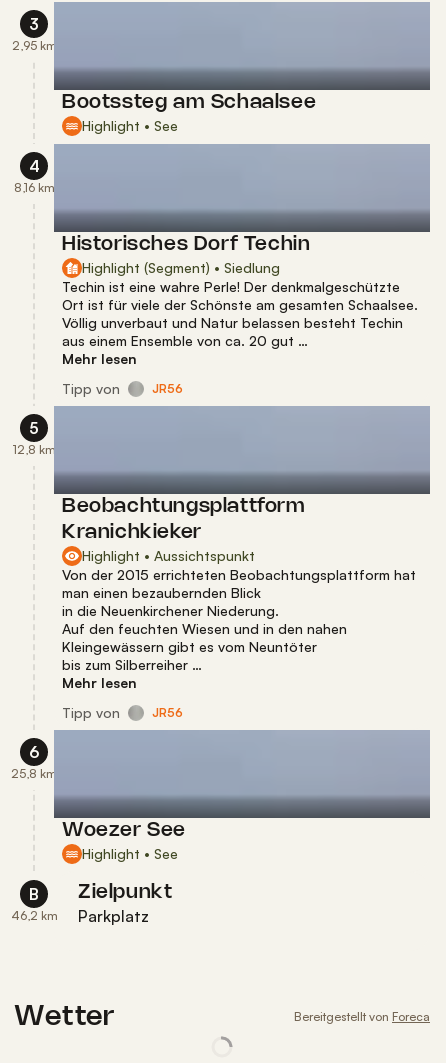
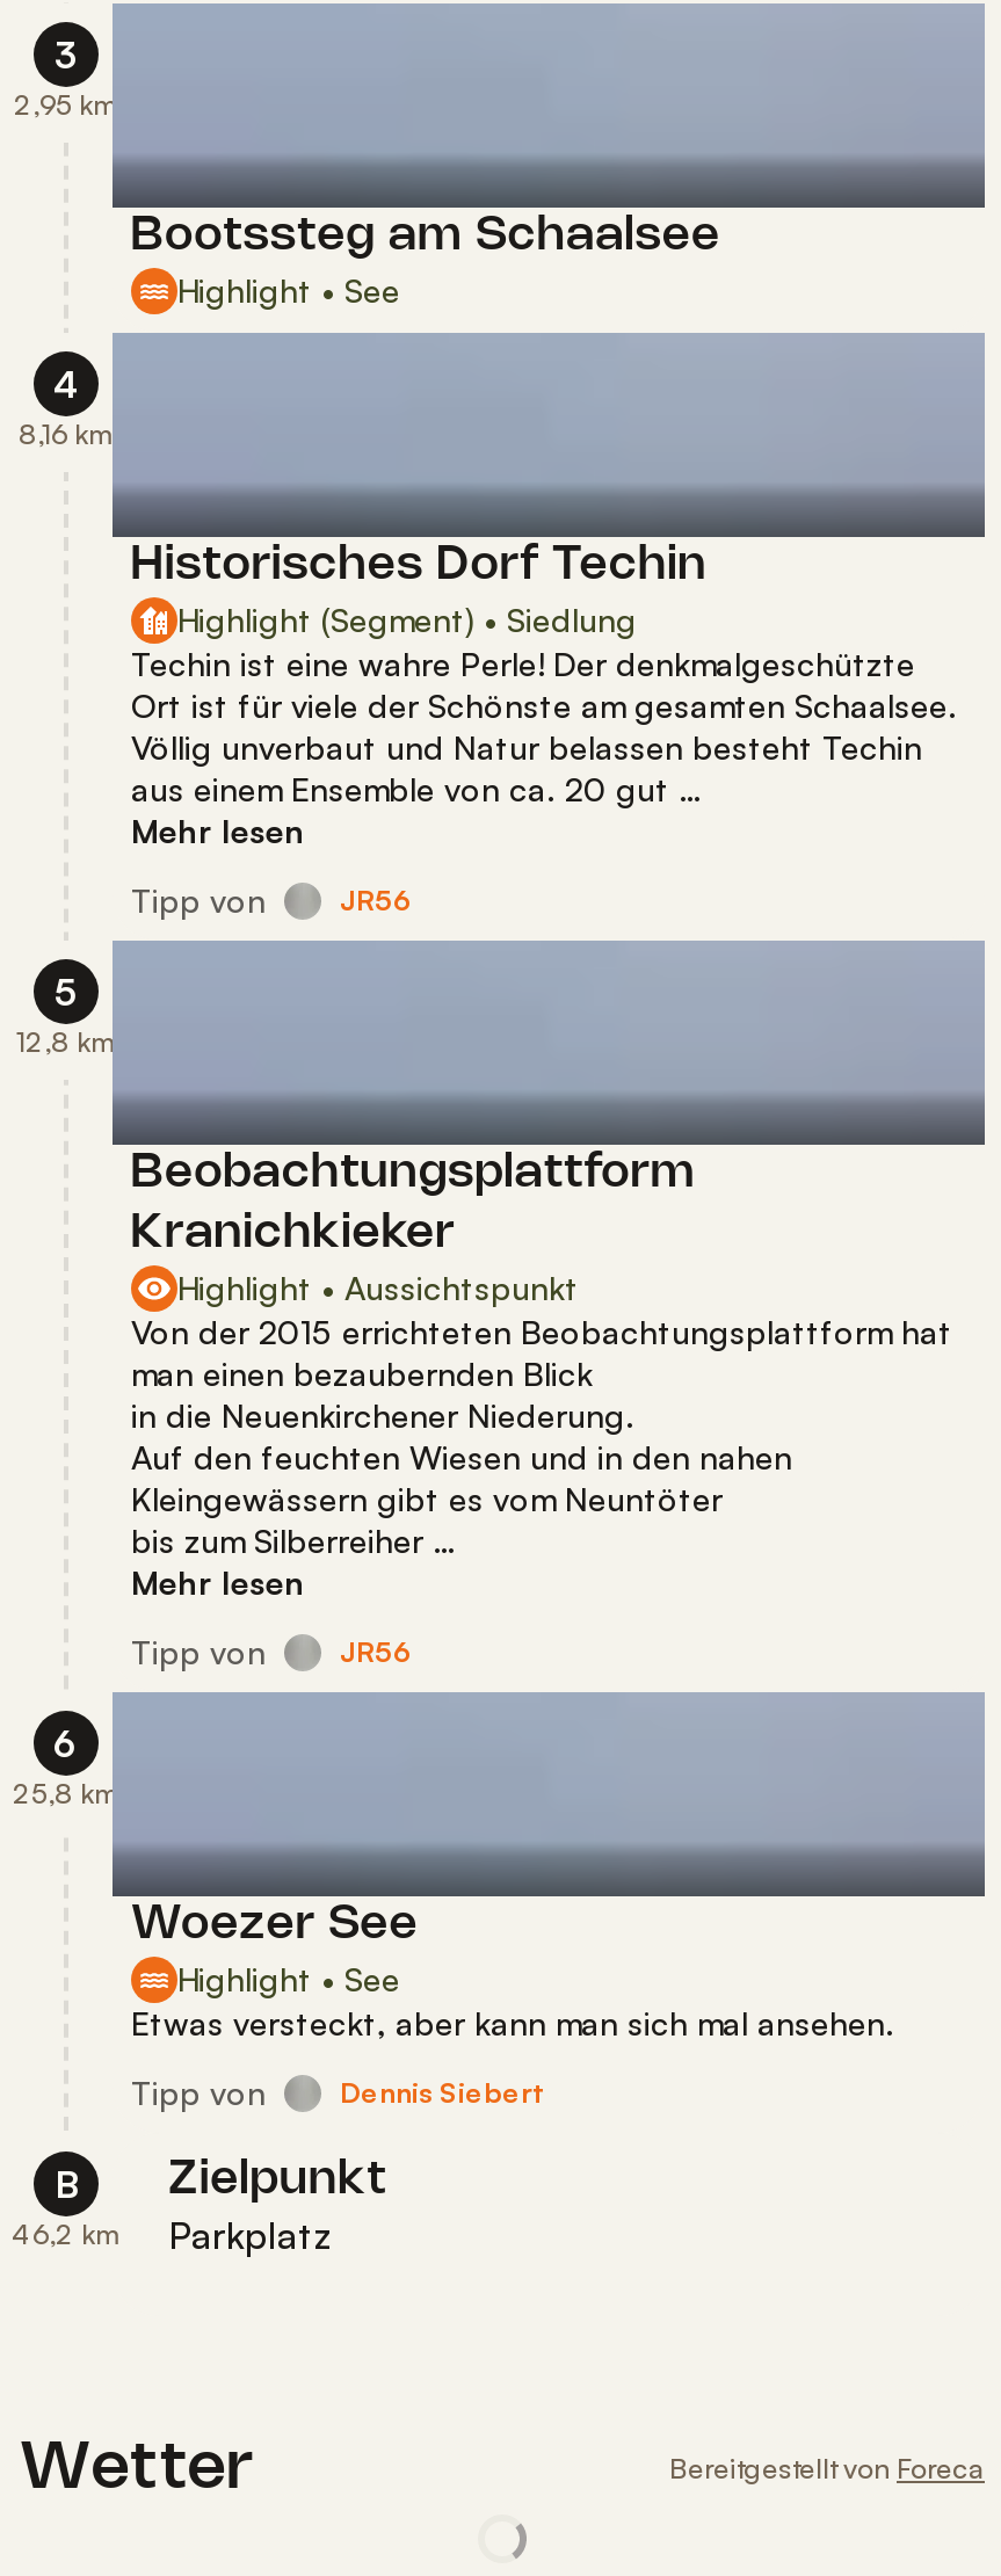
none -> [131,2003,894,2112] Etwas versteckt, aber kann man sich mal ansehen. | Tipp von | Dennis Siebert

